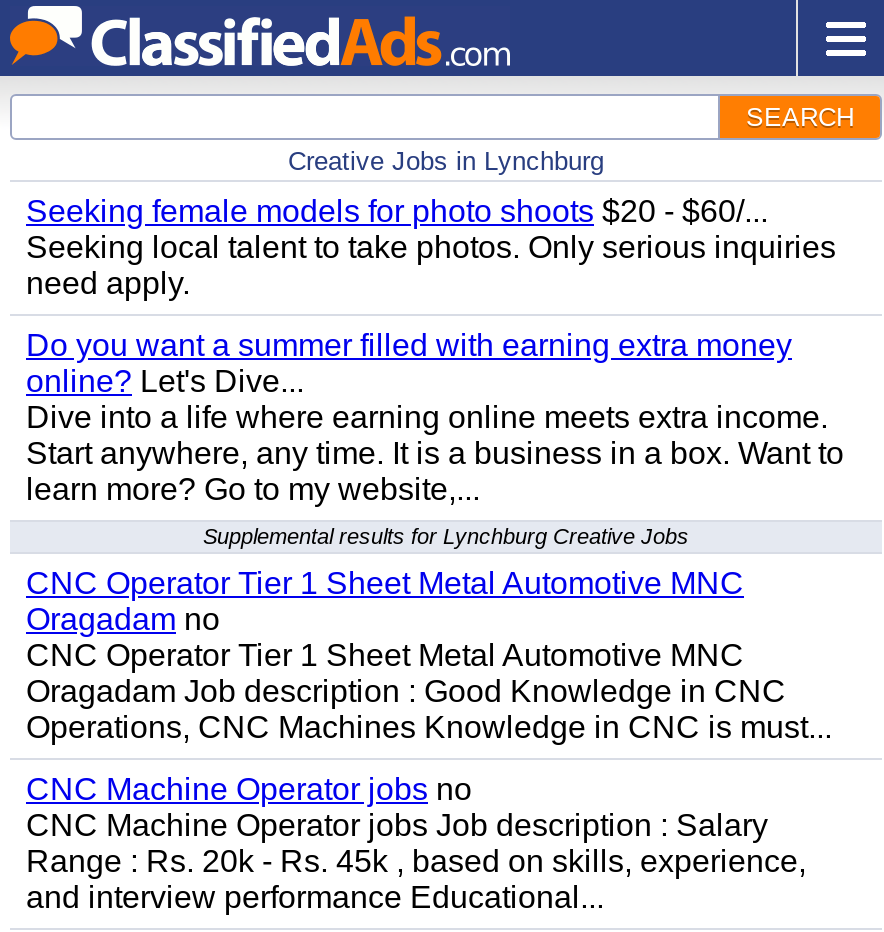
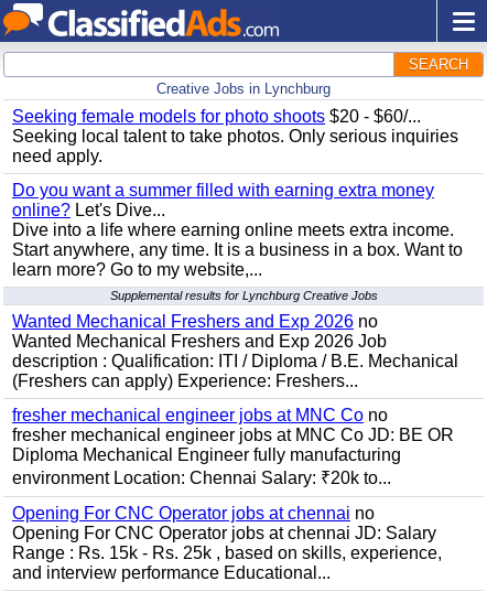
[26,566,832,878] CNC Operator Tier 1 Sheet Metal Automotive MNC | Oragadam no | CNC Operator Tier 1 Sheet Metal Automotive MNC | Oragadam Job description : Good Knowledge in CNC | Operations, CNC Machines Knowledge in CNC is must... | CNC Machine Operator jobs no | CNC Machine Operator jobs Job description : Salary | Range : Rs. 20k - Rs. 45k , based on skills, experience, -> [12,312,458,562] Wanted Mechanical Freshers and Exp 2026 no | Wanted Mechanical Freshers and Exp 2026 Job | description : Qualification: ITI / Diploma / B.E. Mechanical | (Freshers can apply) Experience: Freshers... | fresher mechanical engineer jobs at MNC Co no | fresher mechanical engineer jobs at MNC Co JD: BE OR | Diploma Mechanical Engineer fully manufacturing | environment Location: Chennai Salary: ₹20k to... | Opening For CNC Operator jobs at chennai no | Opening For CNC Operator jobs at chennai JD: Salary | Range : Rs. 15k - Rs. 25k , based on skills, experience,

